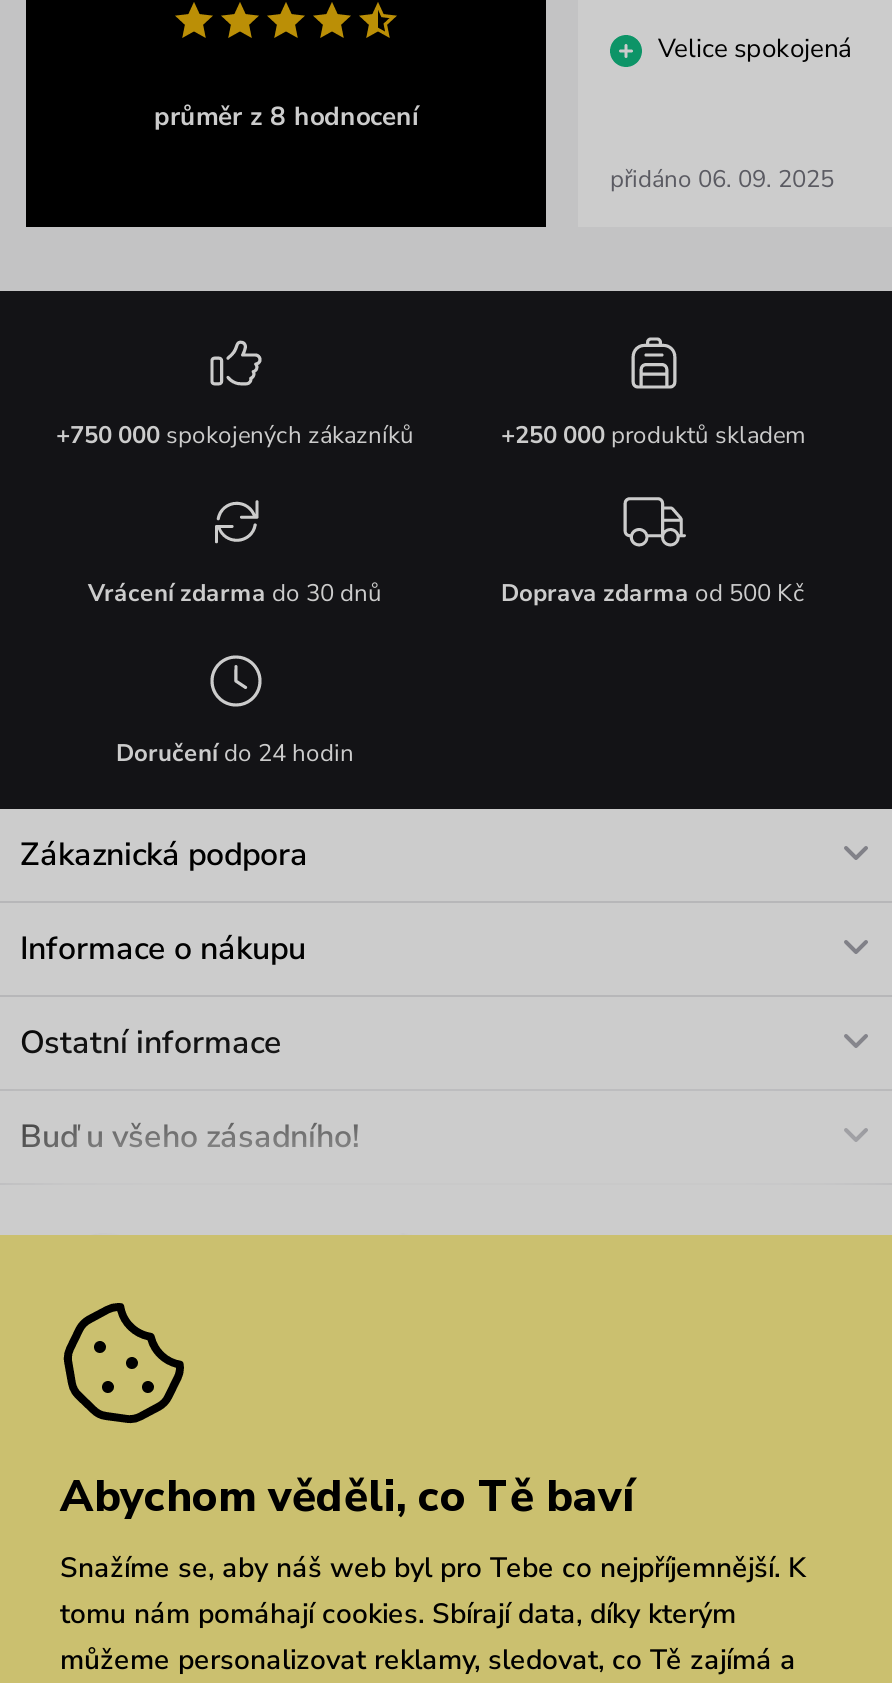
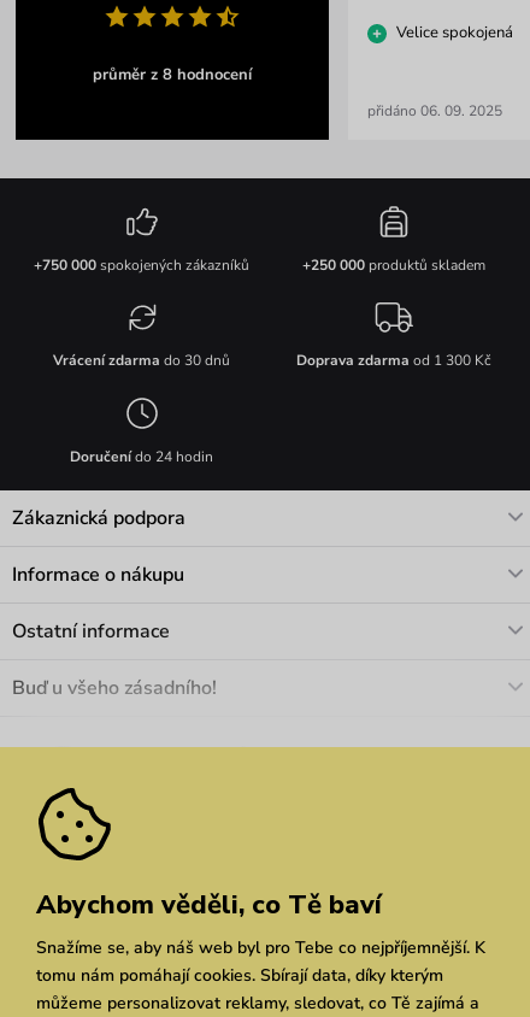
[501,577,805,609] Doprava zdarma od 500 Kč -> [296,351,491,370] Doprava zdarma od 1 300 Kč

